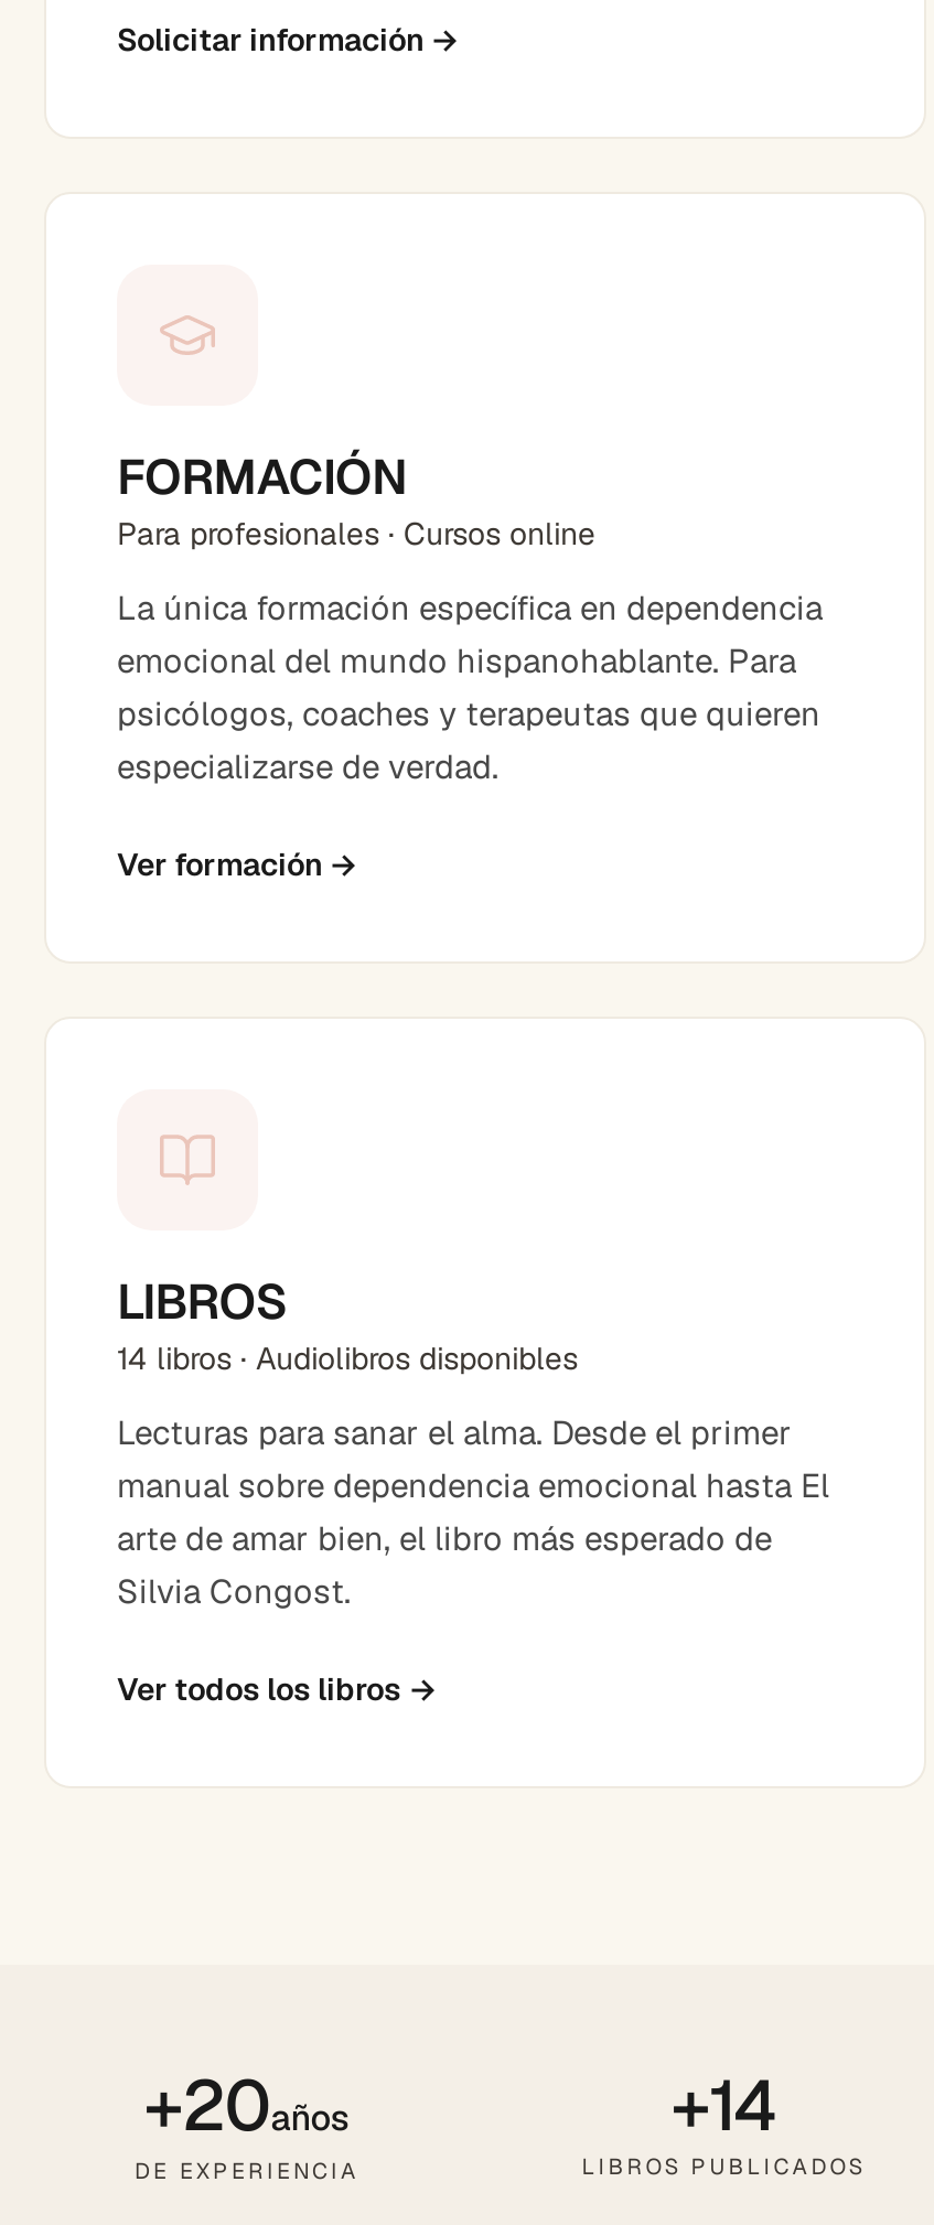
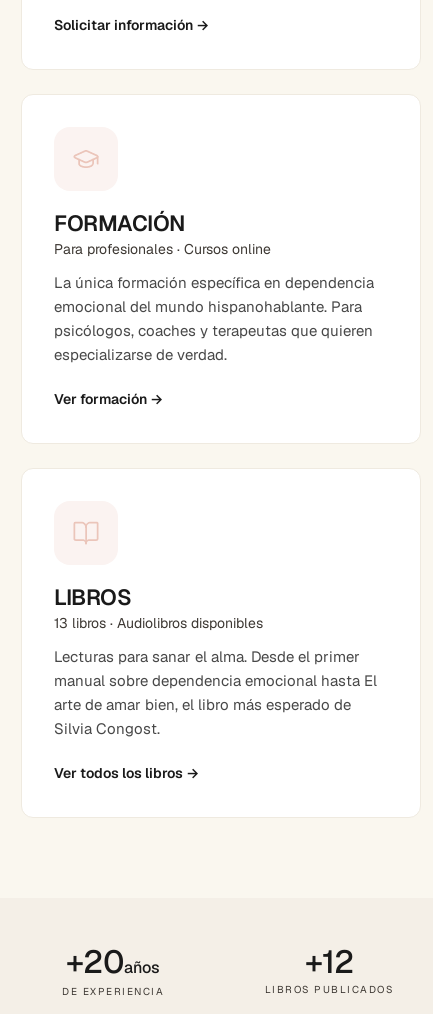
[117,1339,578,1378] 14 libros · Audiolibros disponibles -> [54,614,263,632] 13 libros · Audiolibros disponibles
[671,2060,776,2150] +14 -> [305,941,353,982] +12

